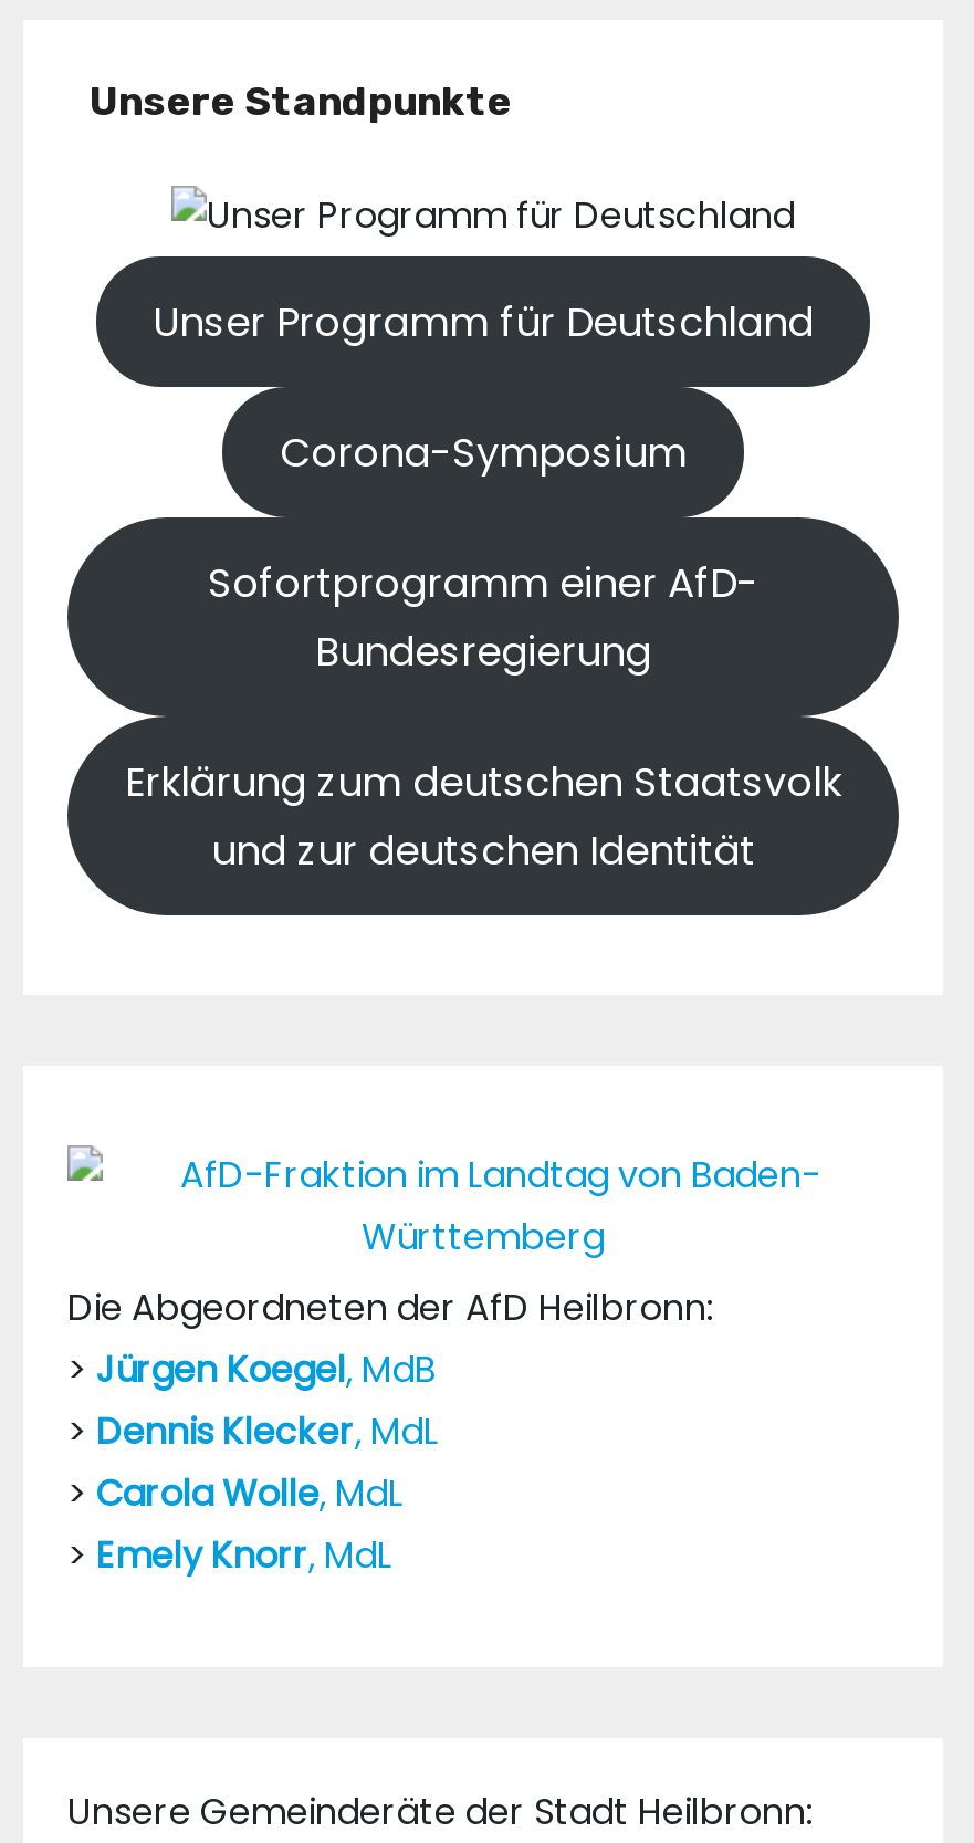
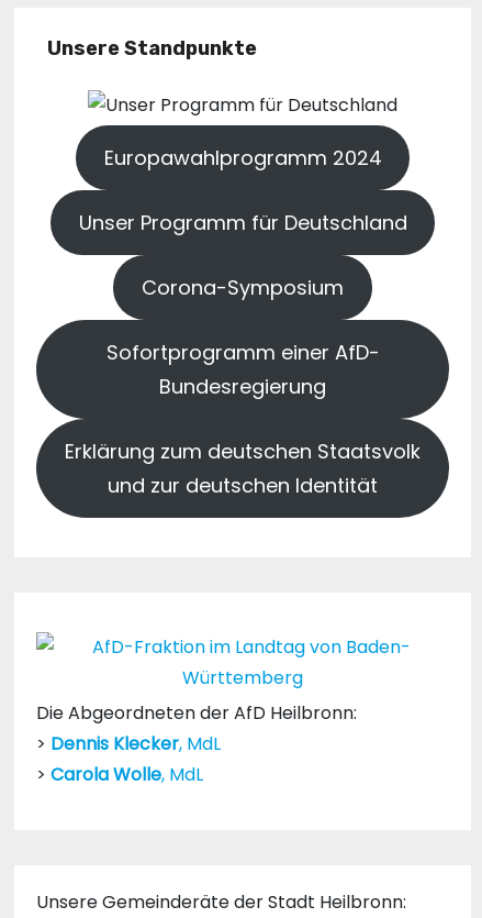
none -> [104,144,382,172] Europawahlprogramm 2024
moved [67,293,841,1332] -> [36,209,421,726]: Unser Programm für Deutschland | Corona-Symposium | Sofortprogramm einer AfD- | Bundesregierung | Erklärung zum deutschen Staatsvolk | und zur deutschen Identität | Die Abgeordneten der AfD Heilbronn:
[67,1343,437,1394] > Jürgen Koegel, MdB -> none
moved [67,1405,439,1518] -> [36,731,221,787]: > Dennis Klecker, MdL | > Carola Wolle, MdL
[67,1529,392,1580] > Emely Knorr, MdL -> none

